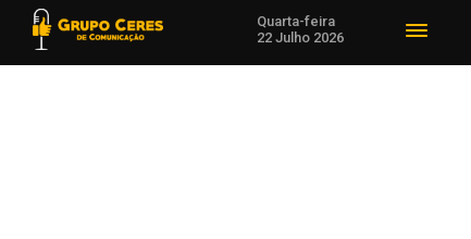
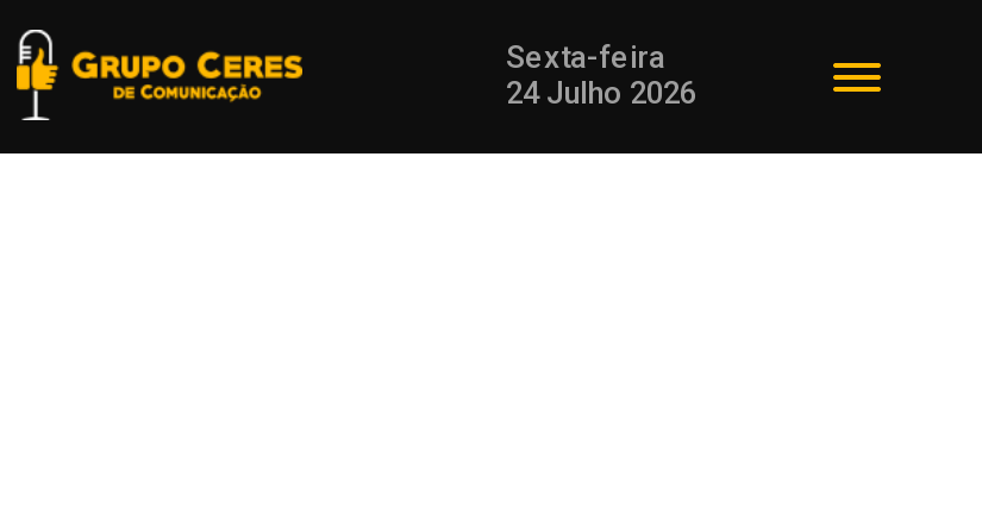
[256,13,343,46] Quarta-feira | 22 Julho 2026 -> [506,39,696,111] Sexta-feira | 24 Julho 2026

